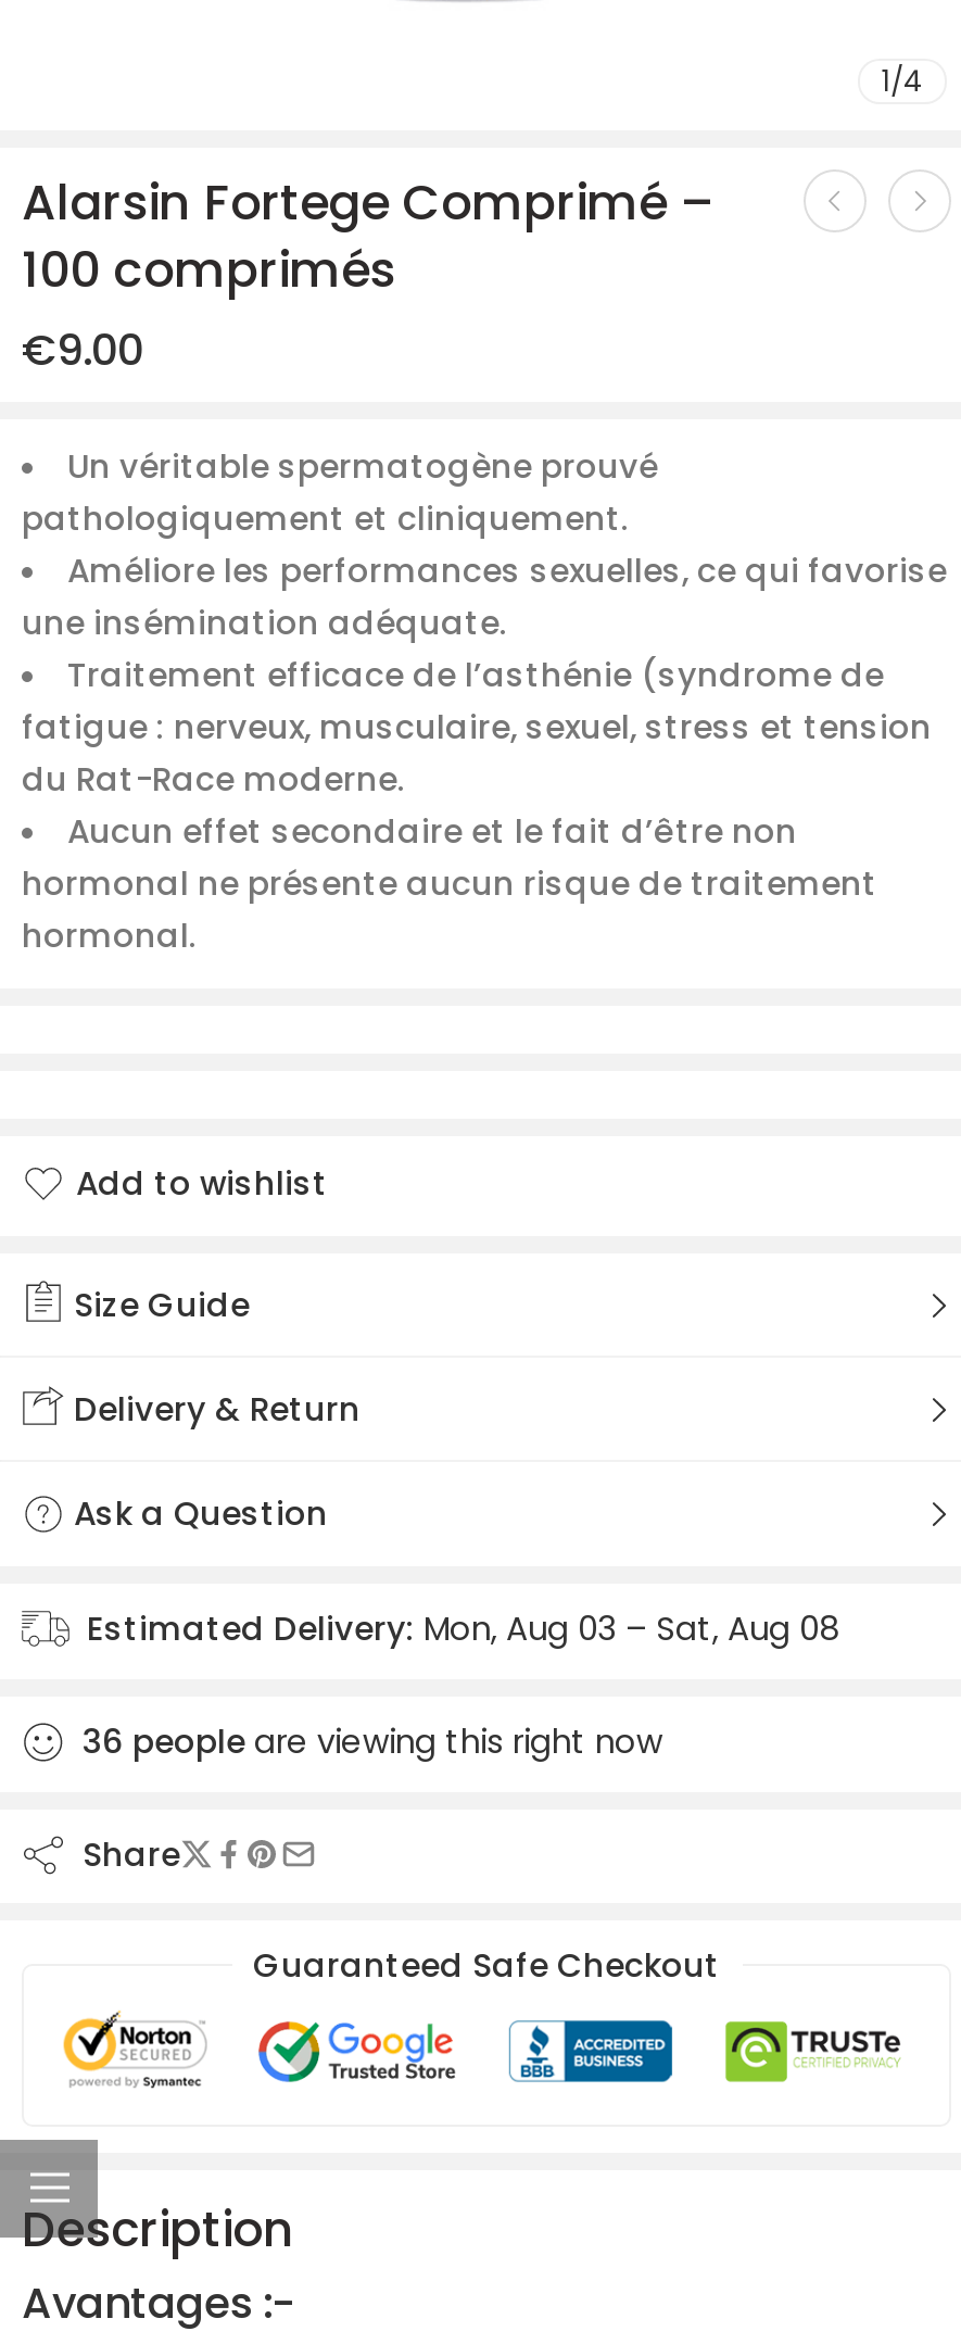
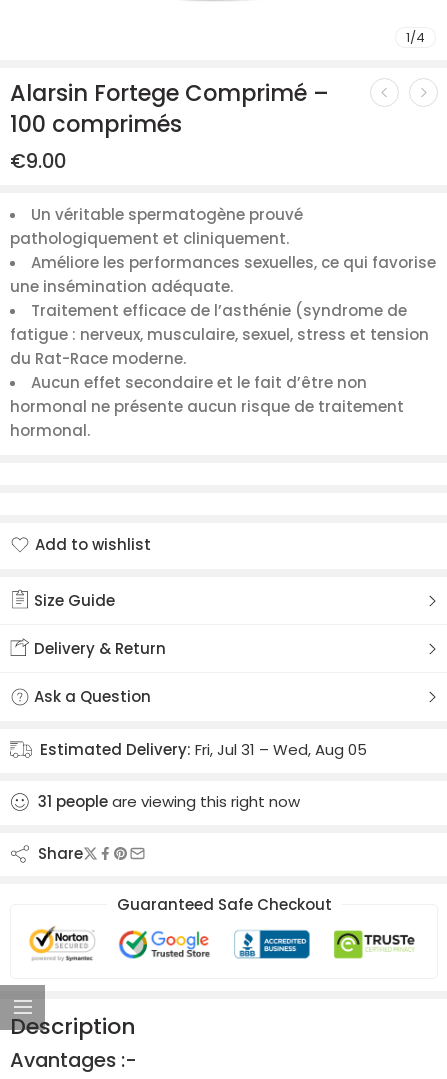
[87,1606,838,1651] Estimated Delivery: Mon, Aug 03 – Sat, Aug 08 -> [40,739,367,760] Estimated Delivery: Fri, Jul 31 – Wed, Aug 05
[83,1719,662,1764] 36 people are viewing this right now -> [38,791,300,812] 31 people are viewing this right now

